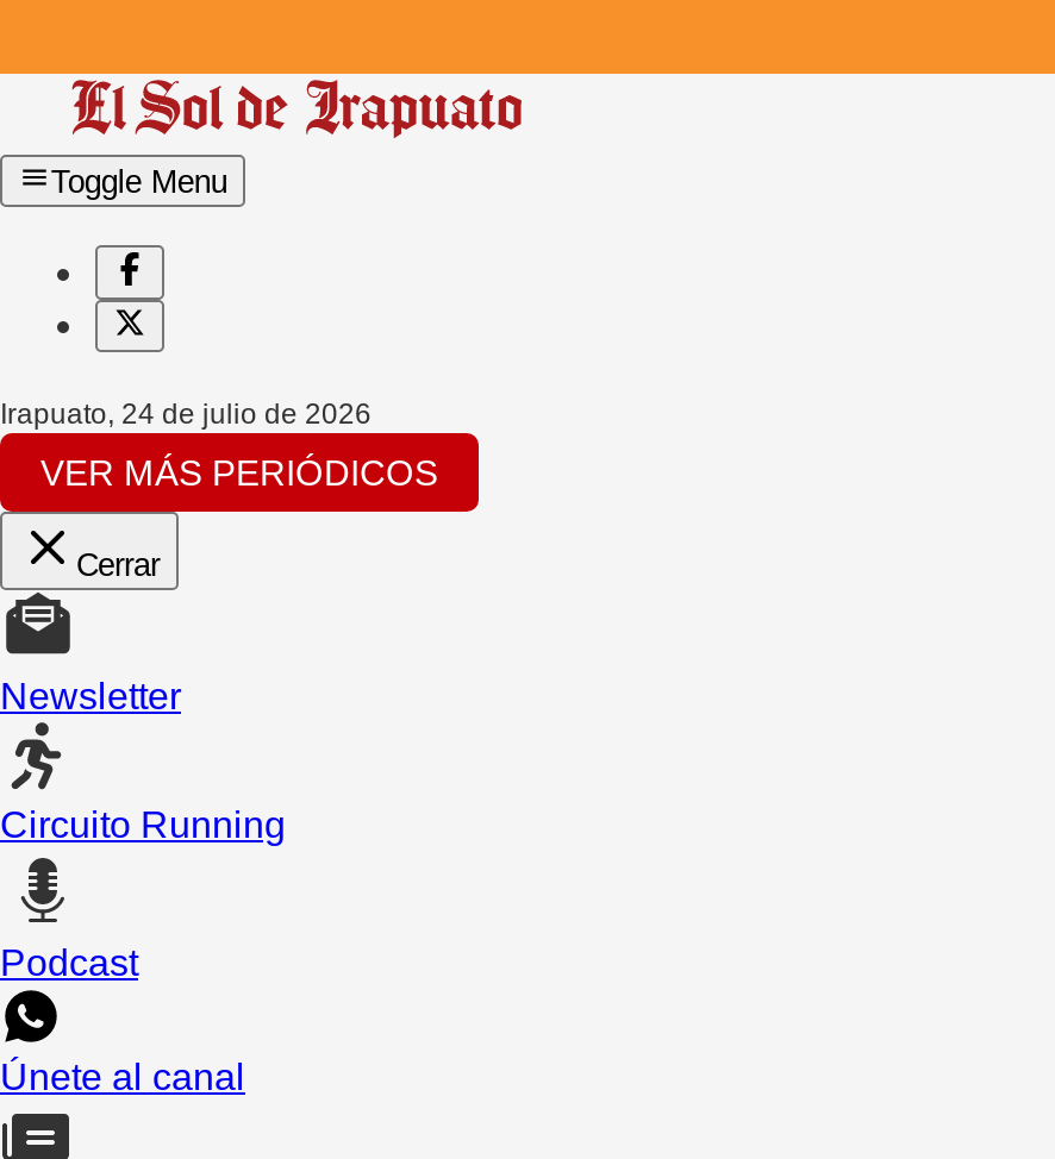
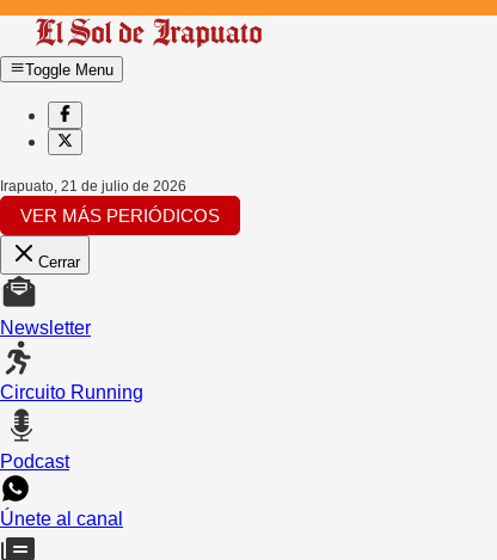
[0,397,372,431] Irapuato, 24 de julio de 2026 -> [0,178,186,195] Irapuato, 21 de julio de 2026

